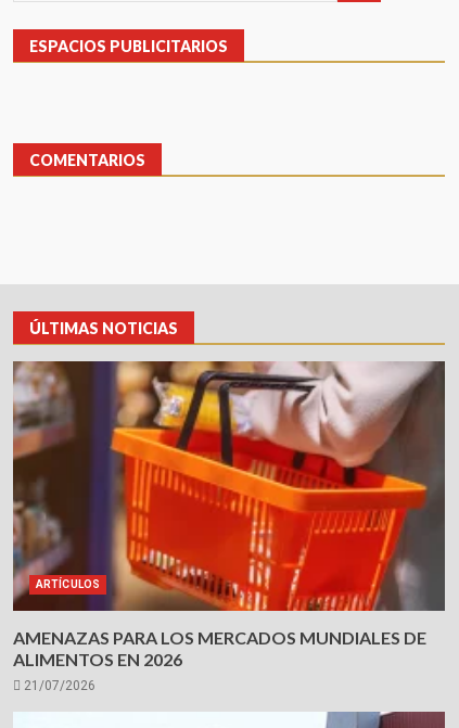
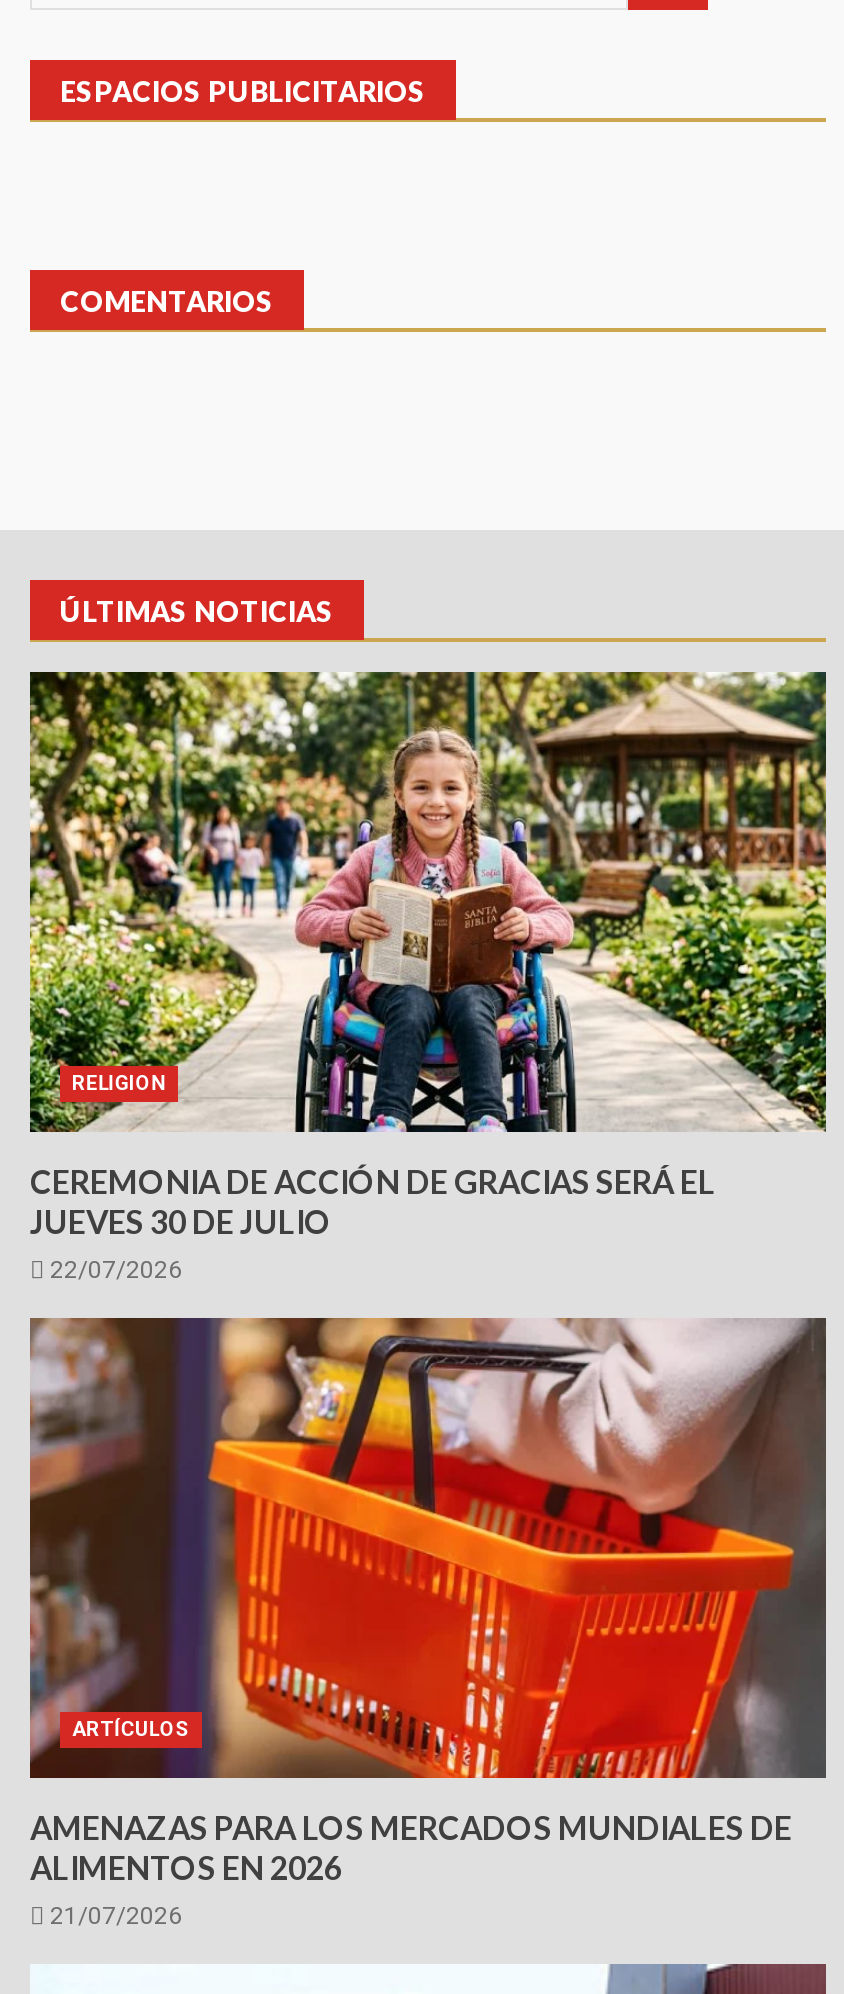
none -> [28,670,828,1285] [image] | RELIGION | CEREMONIA DE ACCIÓN DE GRACIAS SERÁ EL | JUEVES 30 DE JULIO | 22/07/2026

